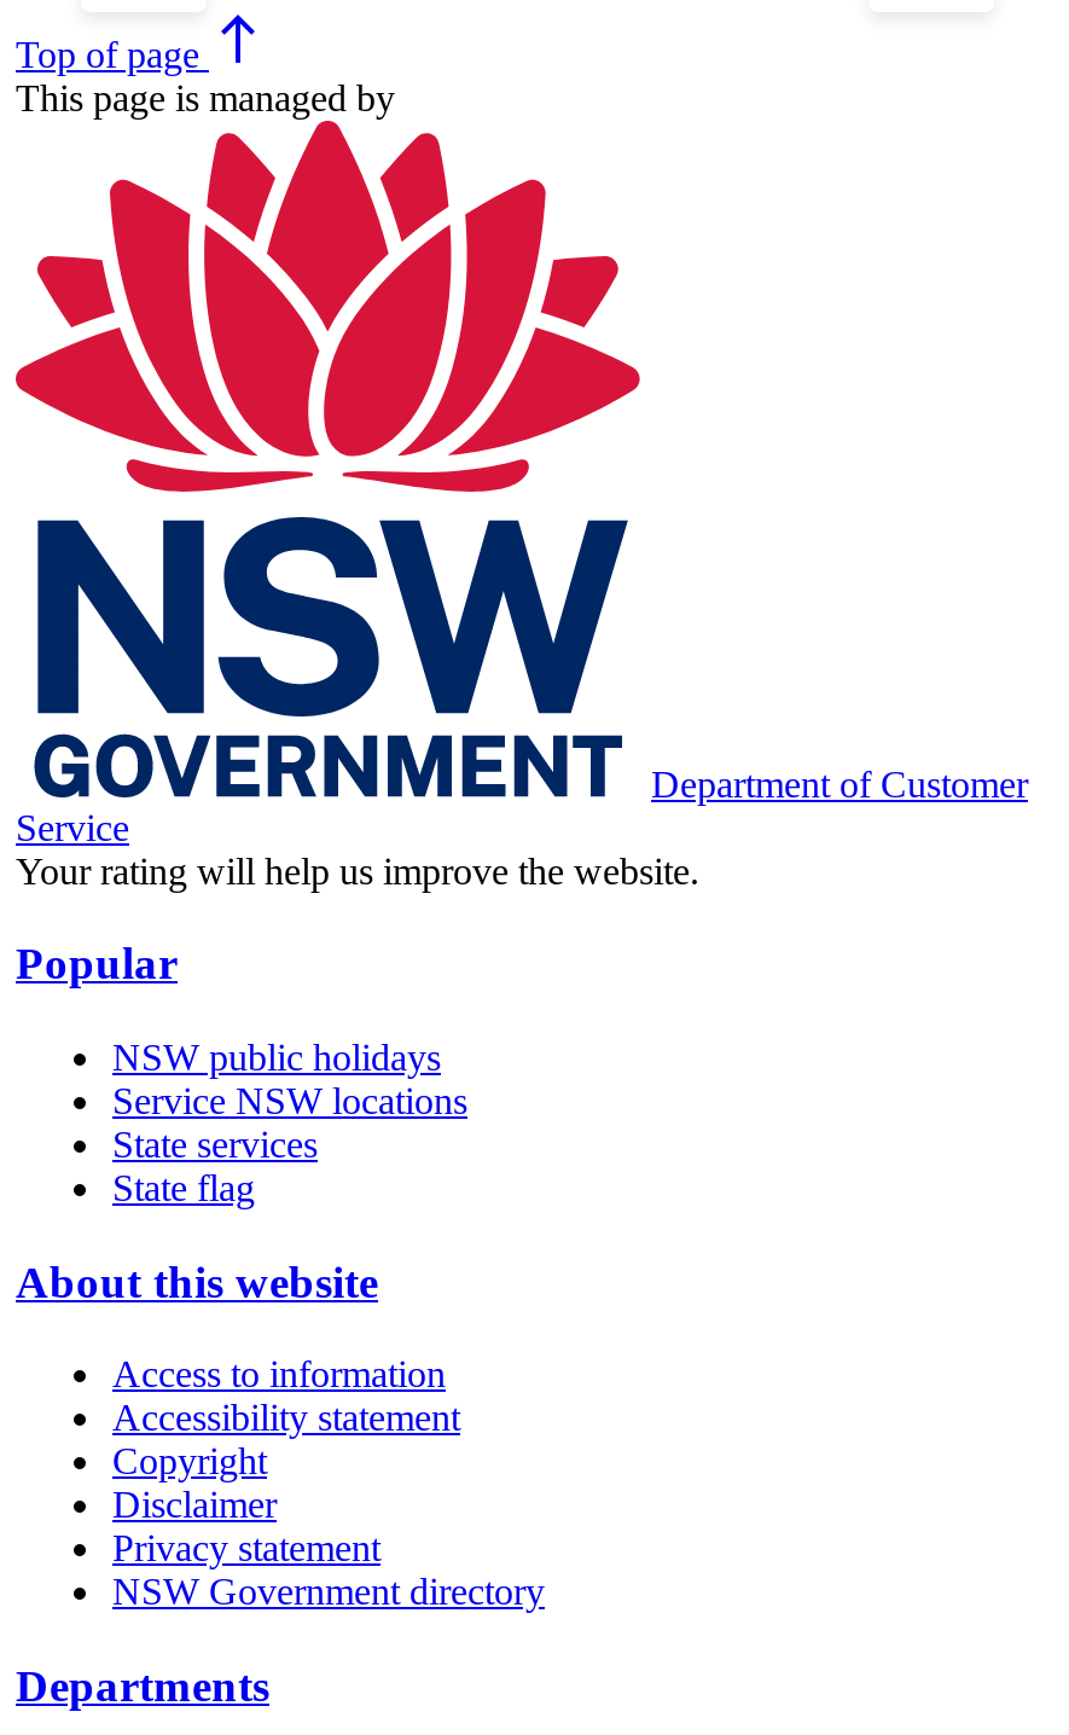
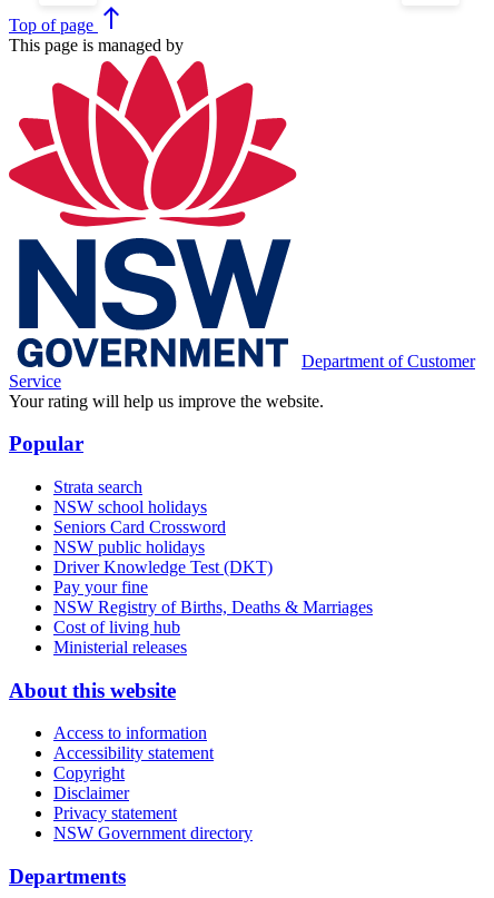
none -> [53,477,226,536] Strata search | NSW school holidays | Seniors Card Crossword
[112,1080,467,1208] Service NSW locations | State services | State flag -> [53,557,373,657] Driver Knowledge Test (DKT) | Pay your fine | NSW Registry of Births, Deaths & Marriages | Cost of living hub | Ministerial releases

